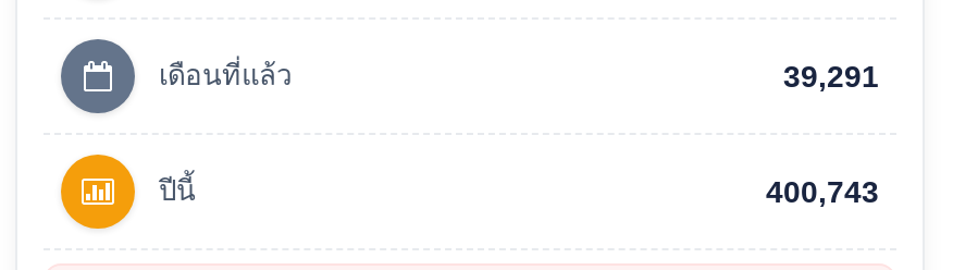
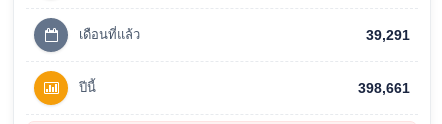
[766,175,879,210] 400,743 -> [358,80,410,96] 398,661

